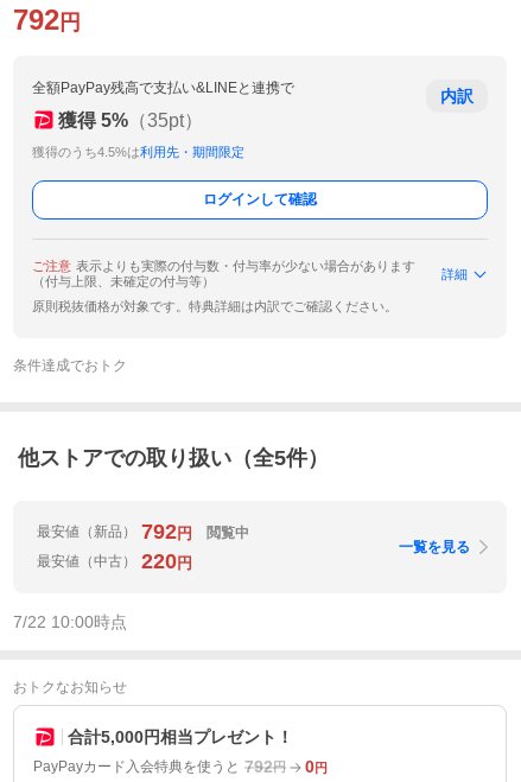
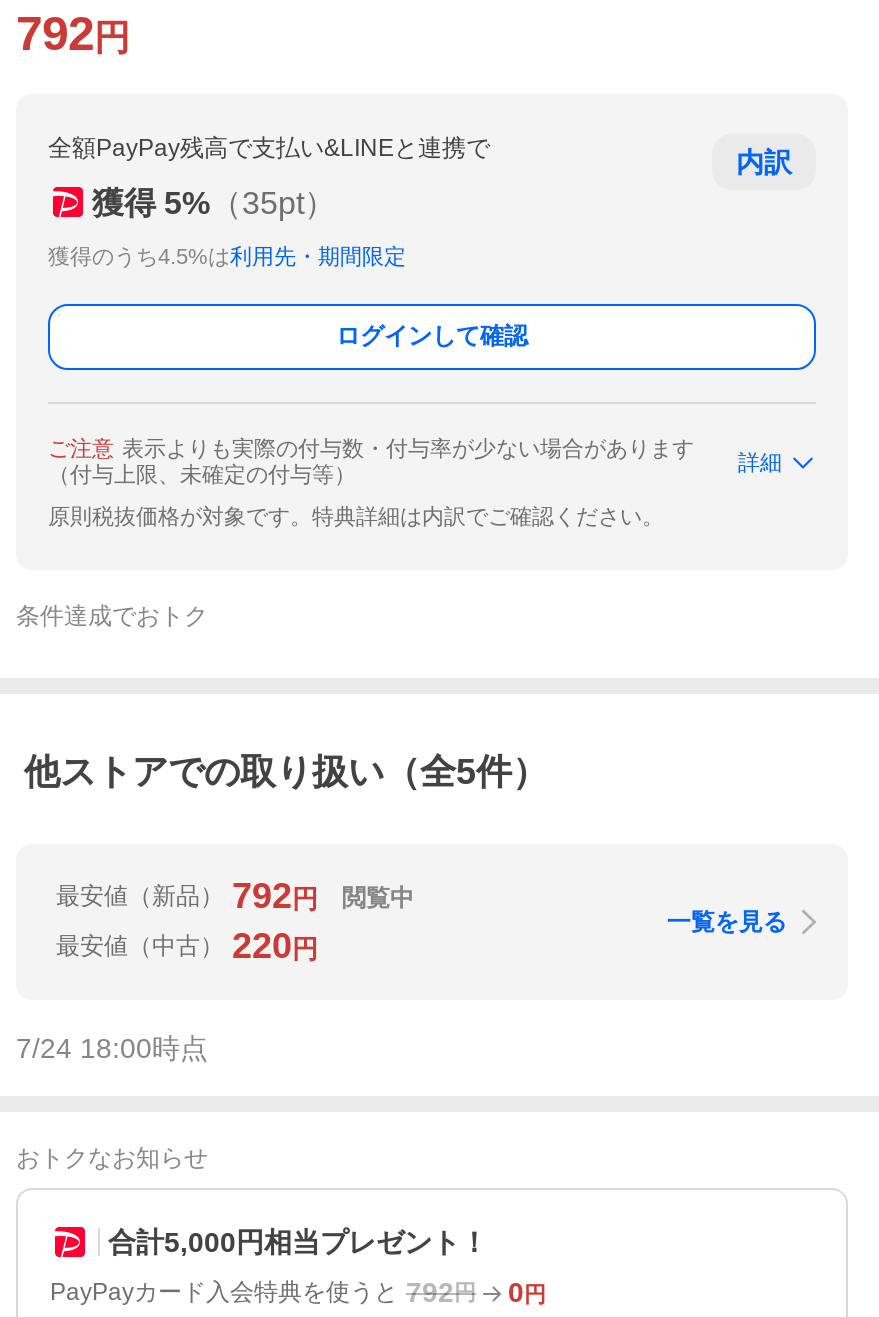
[13,612,127,631] 7/22 10:00時点 -> [16,1032,208,1064] 7/24 18:00時点

